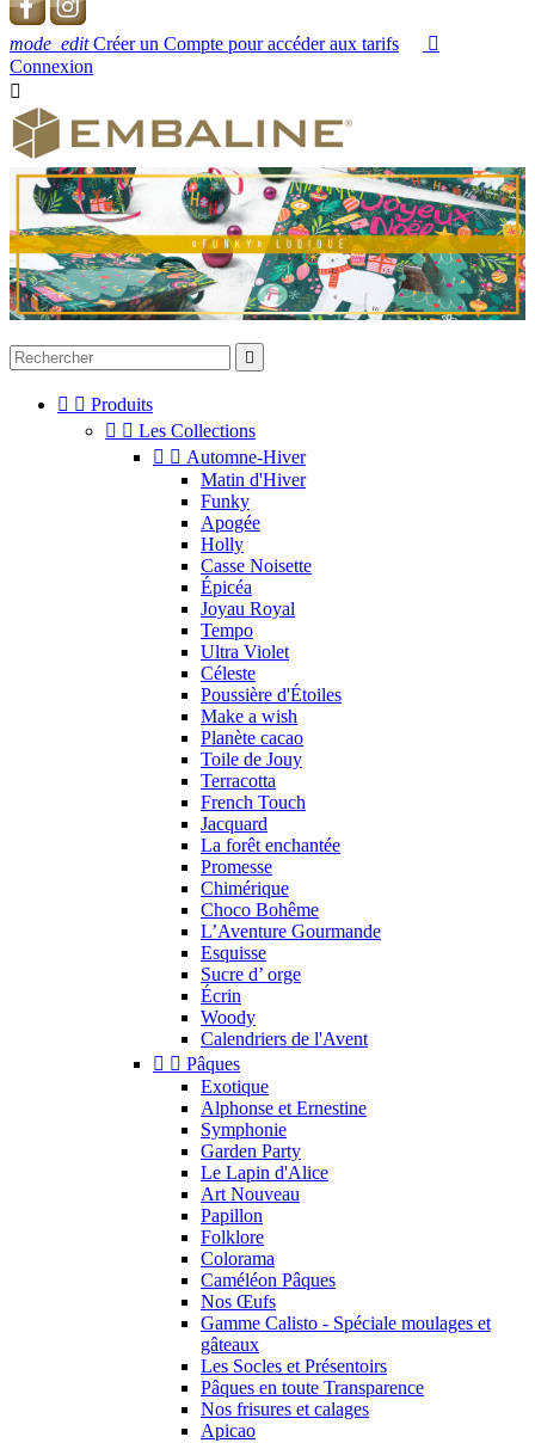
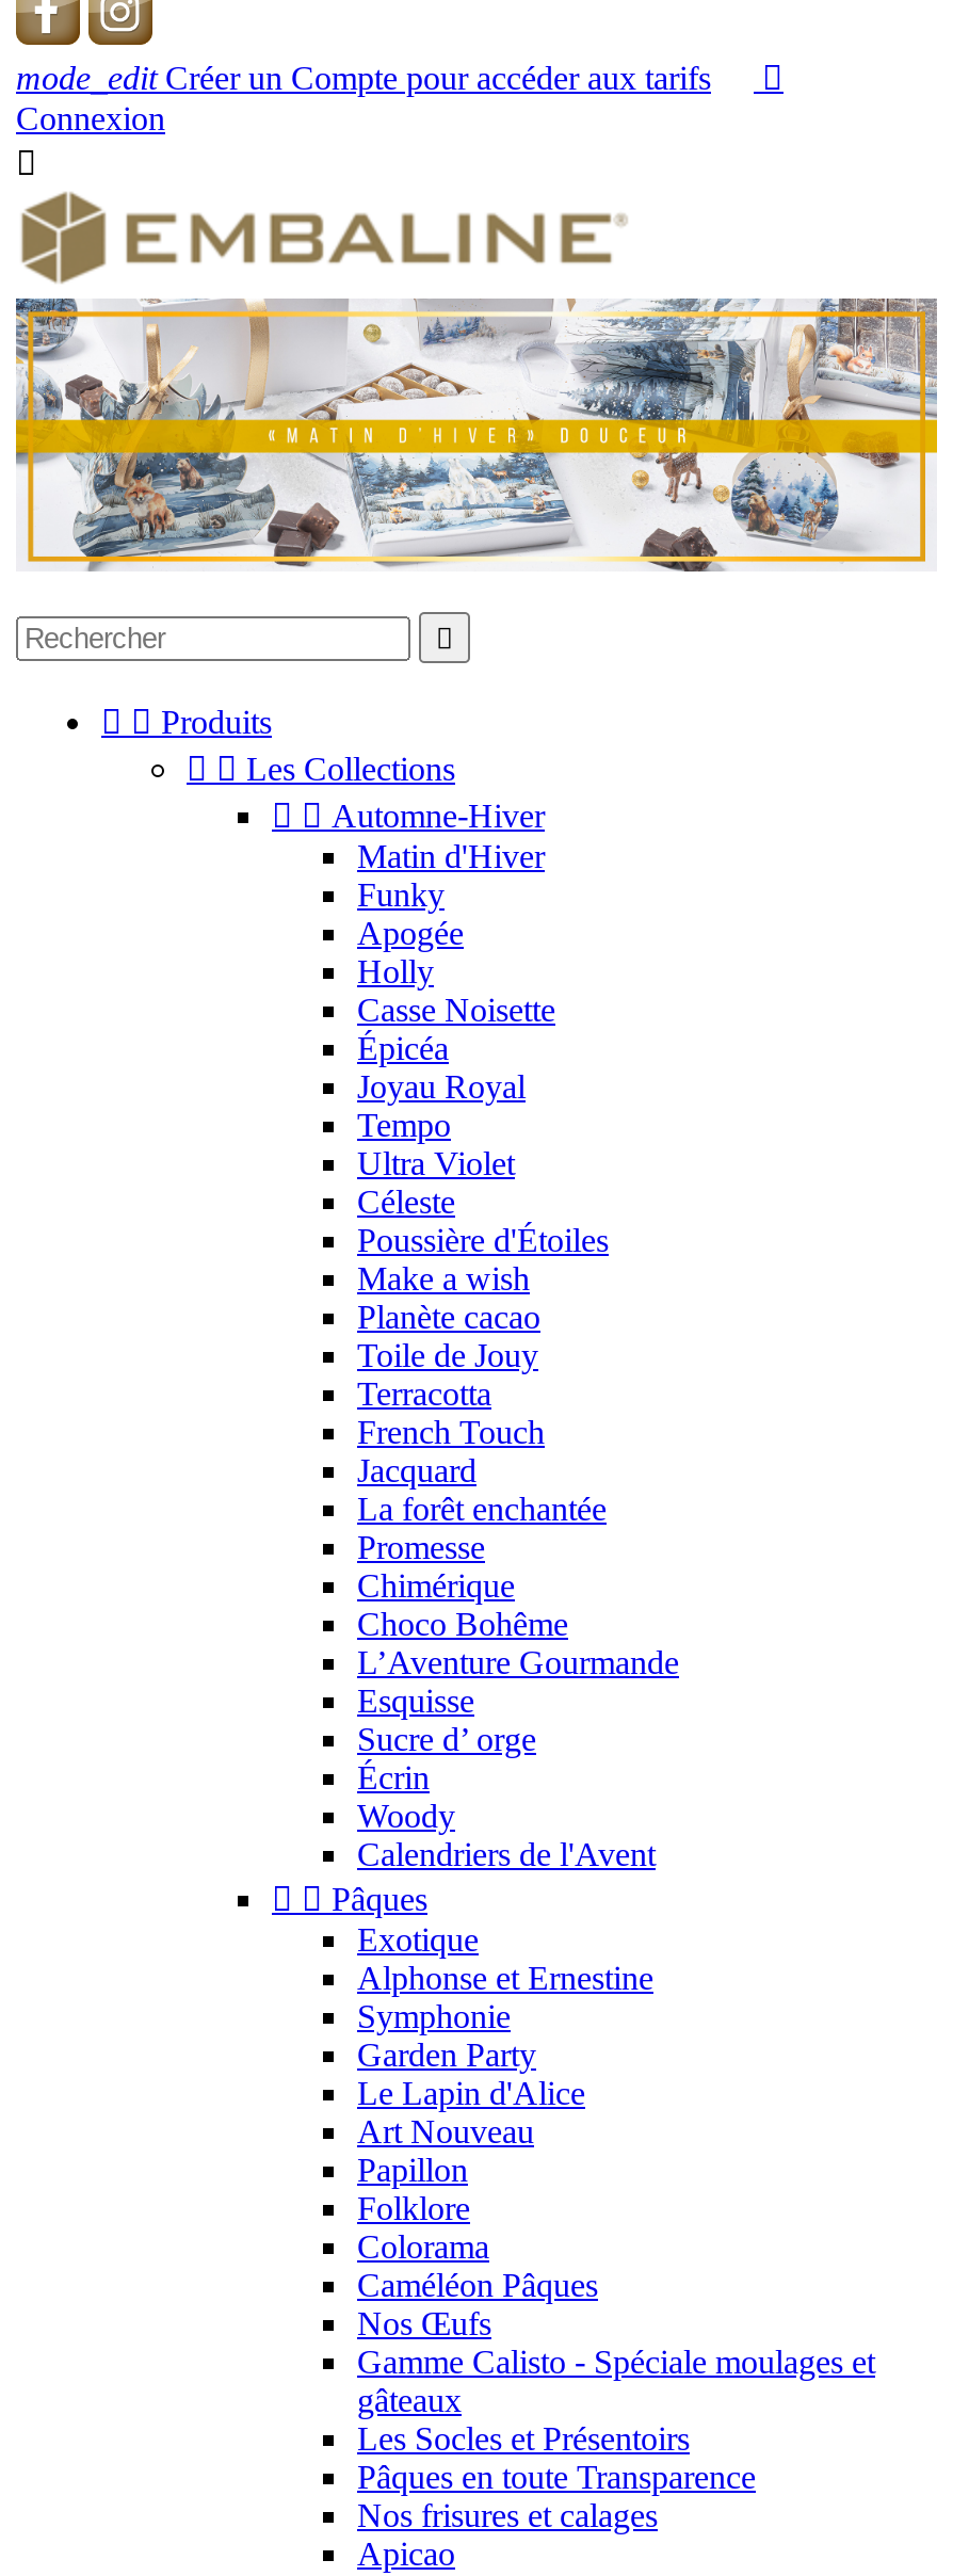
[8,166,527,321] [image] -> [14,296,939,571] [image]

